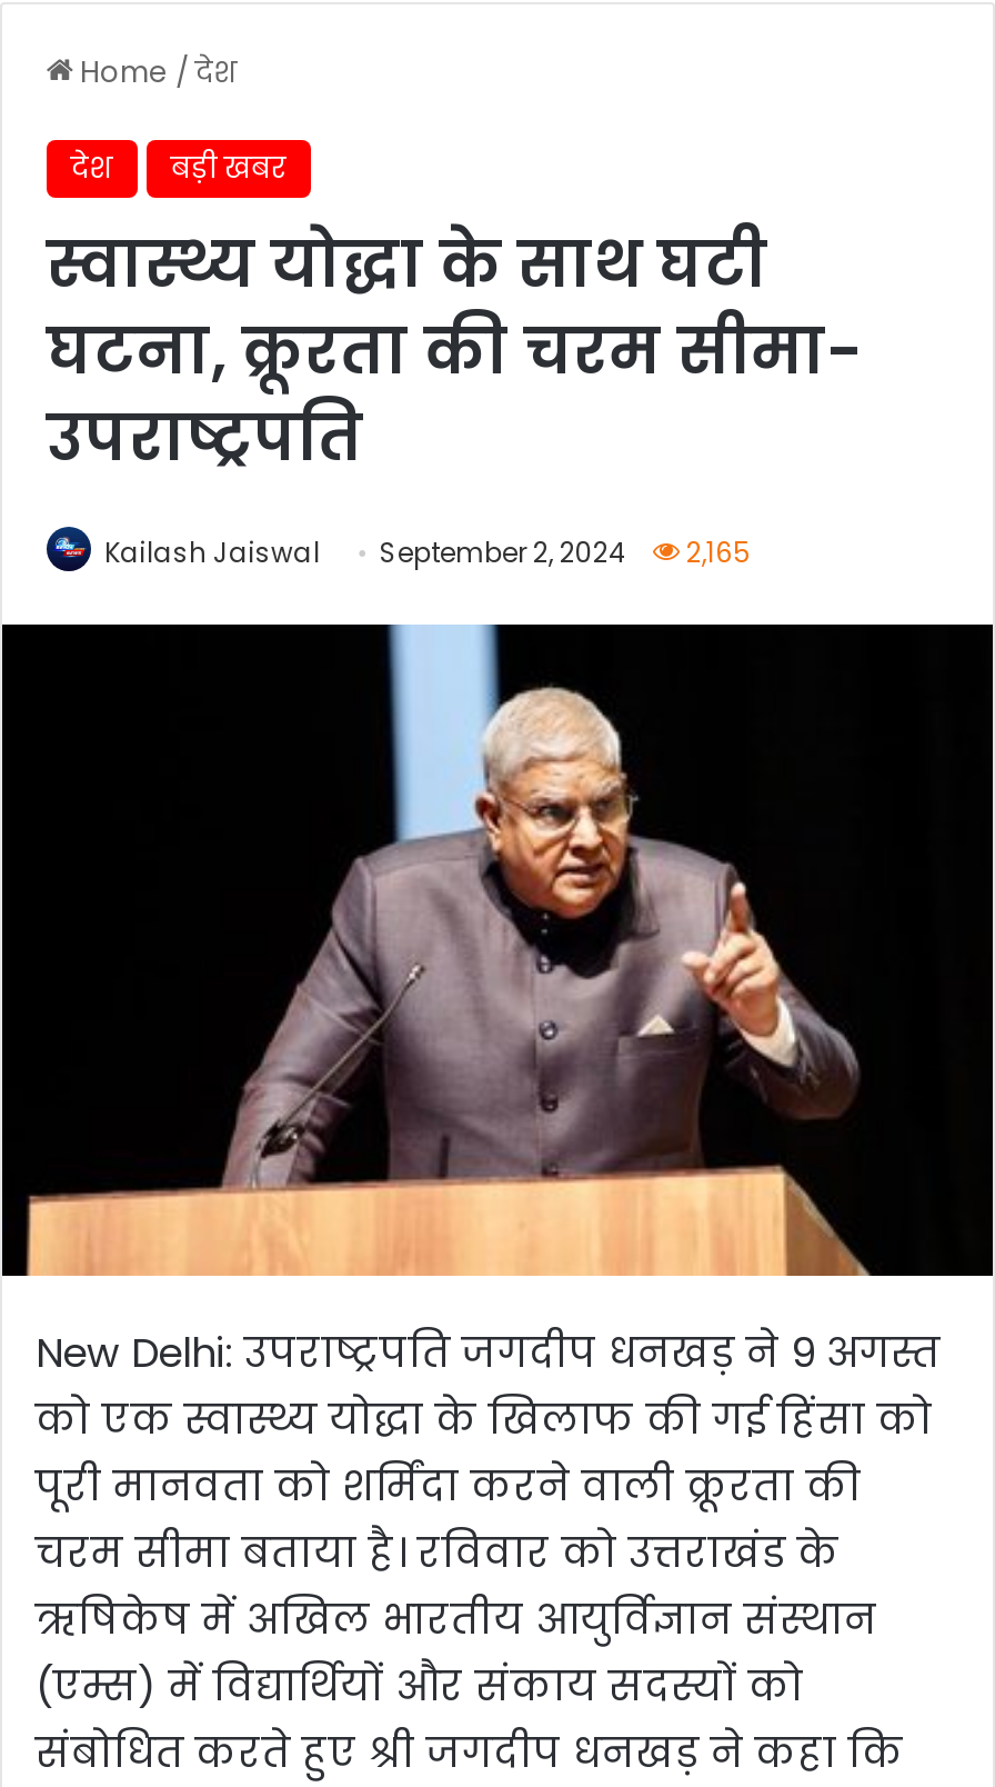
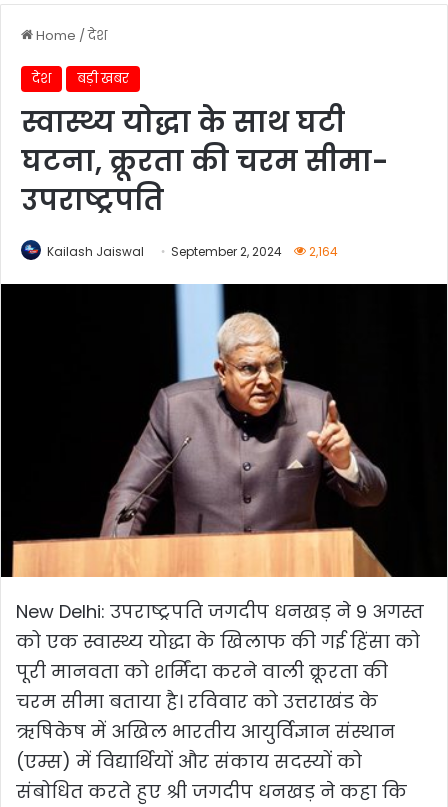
[104,533,751,570] Kailash Jaiswal September 2, 2024 2,165 -> [47,243,338,260] Kailash Jaiswal September 2, 2024 2,164

